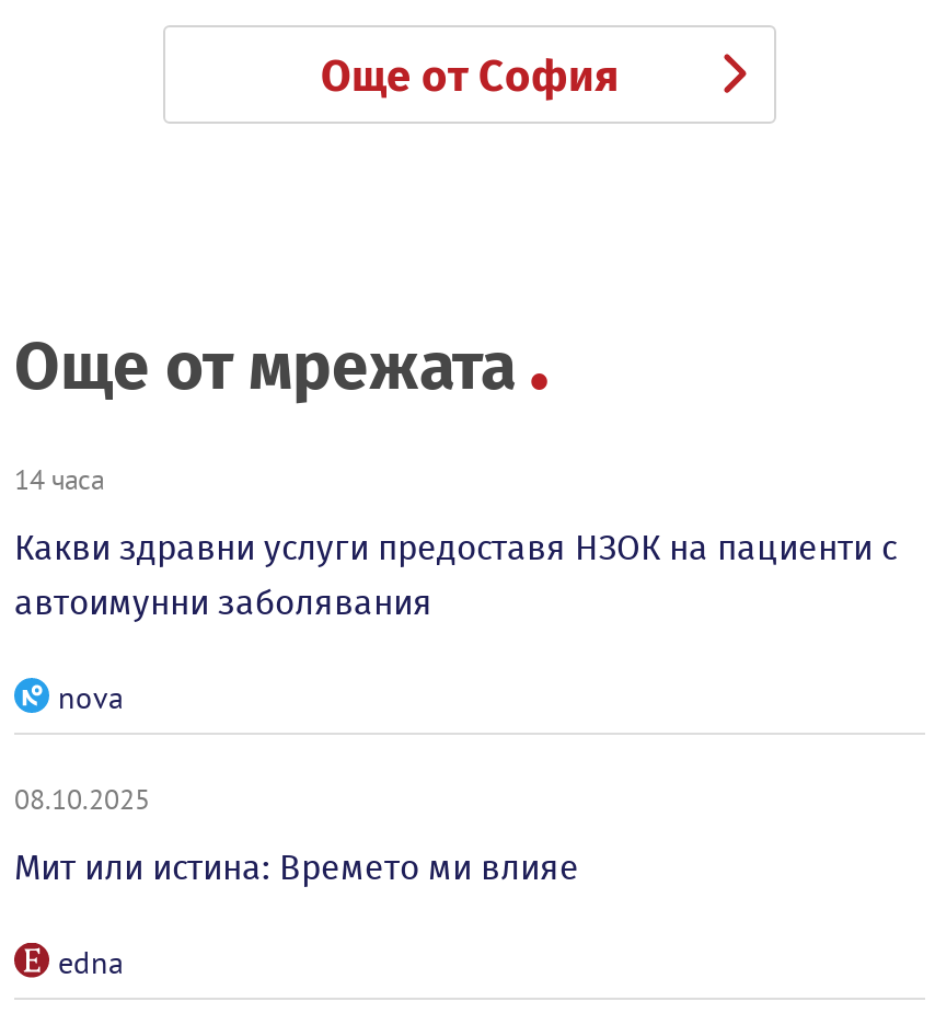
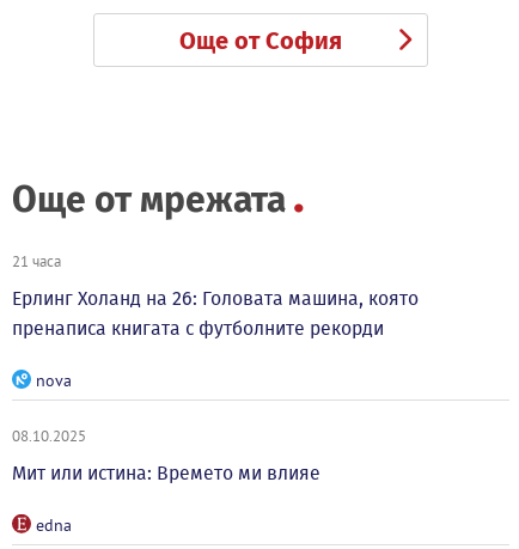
[14,461,104,496] 14 часа -> [12,251,61,270] 21 часа
[14,527,897,623] Какви здравни услуги предоставя НЗОК на пациенти с | автоимунни заболявания -> [12,287,419,340] Ерлинг Холанд на 26: Головата машина, която | пренаписа книгата с футболните рекорди

